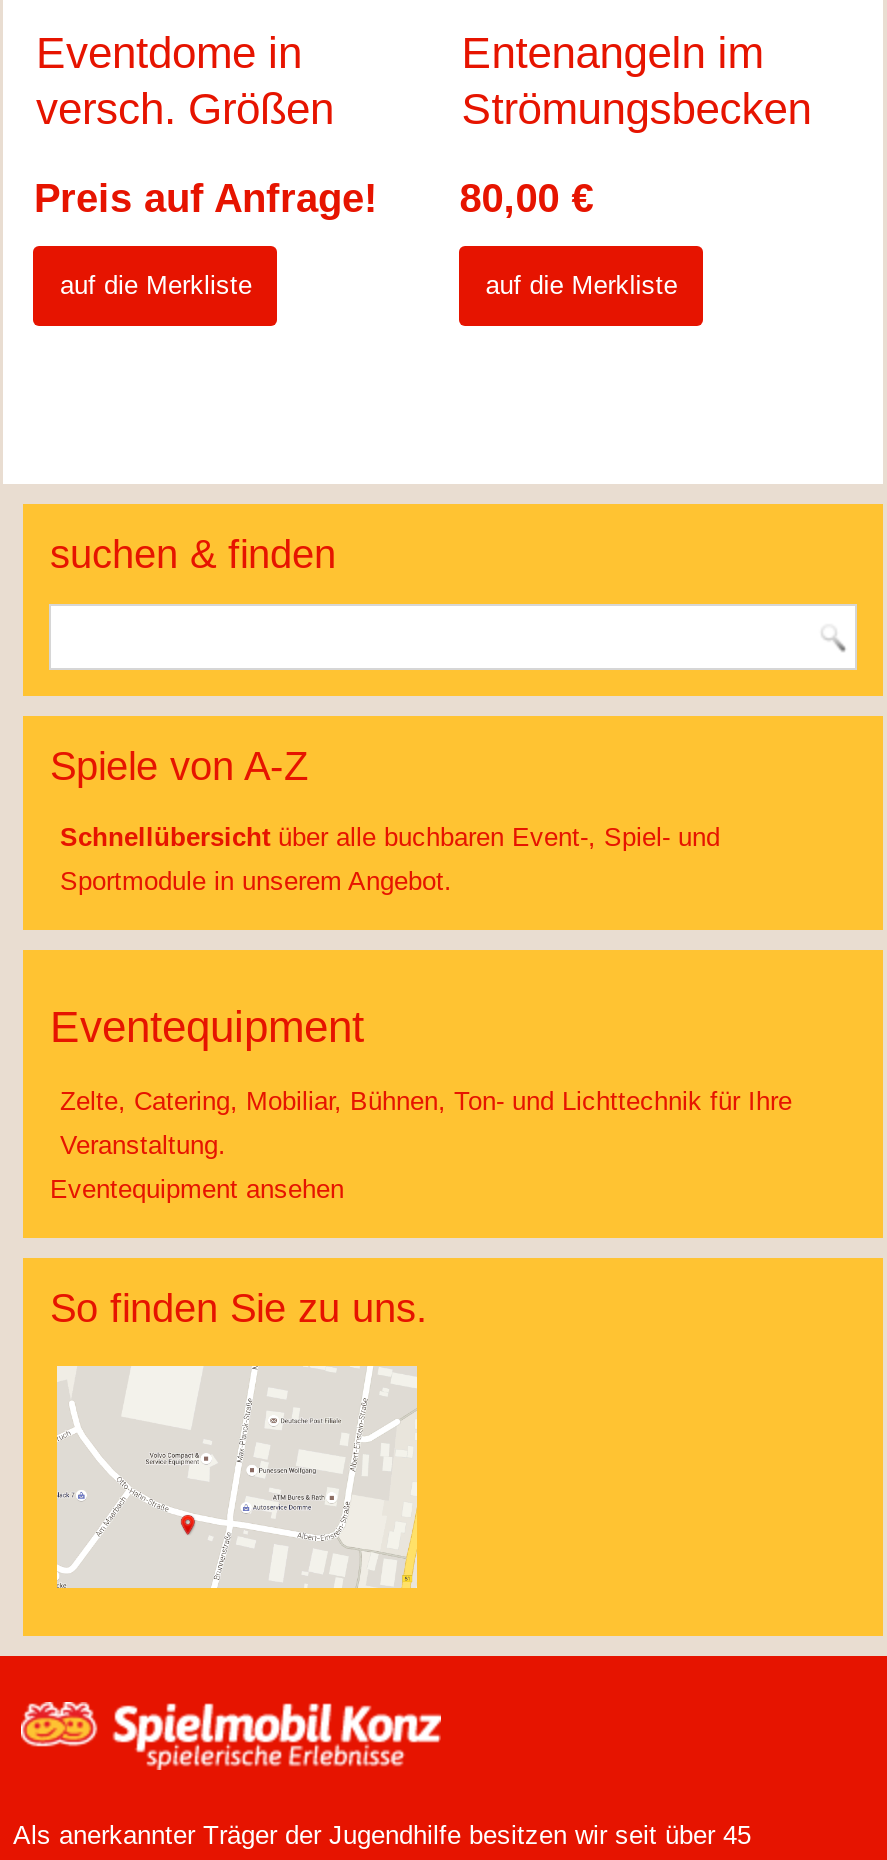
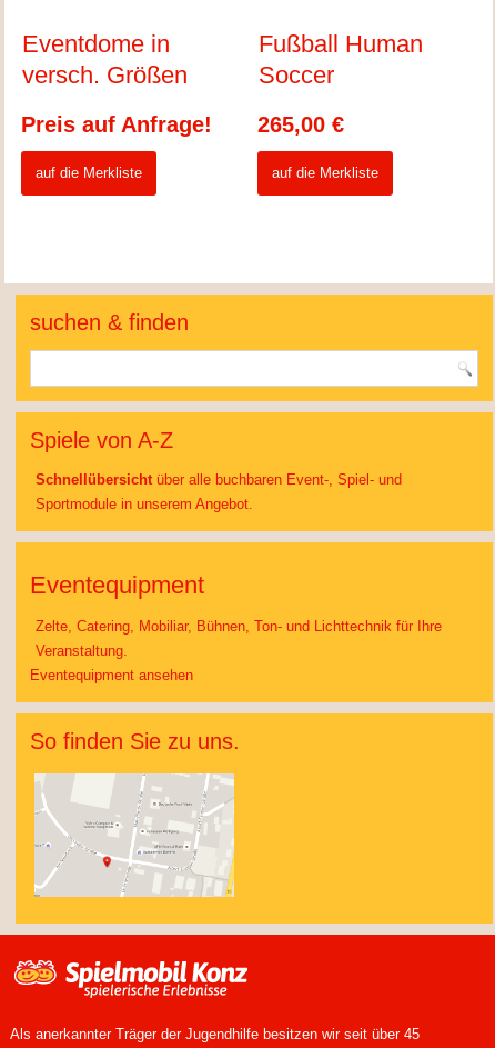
[461,27,811,133] Entenangeln im | Strömungsbecken -> [259,30,423,89] Fußball Human | Soccer
[34,175,593,219] Preis auf Anfrage! 80,00 € -> [22,112,344,136] Preis auf Anfrage! 265,00 €

